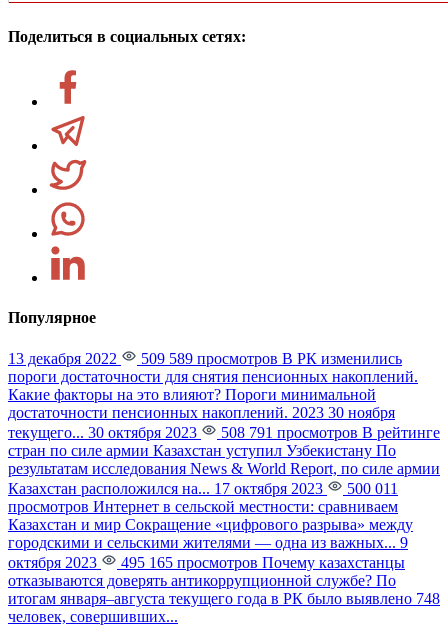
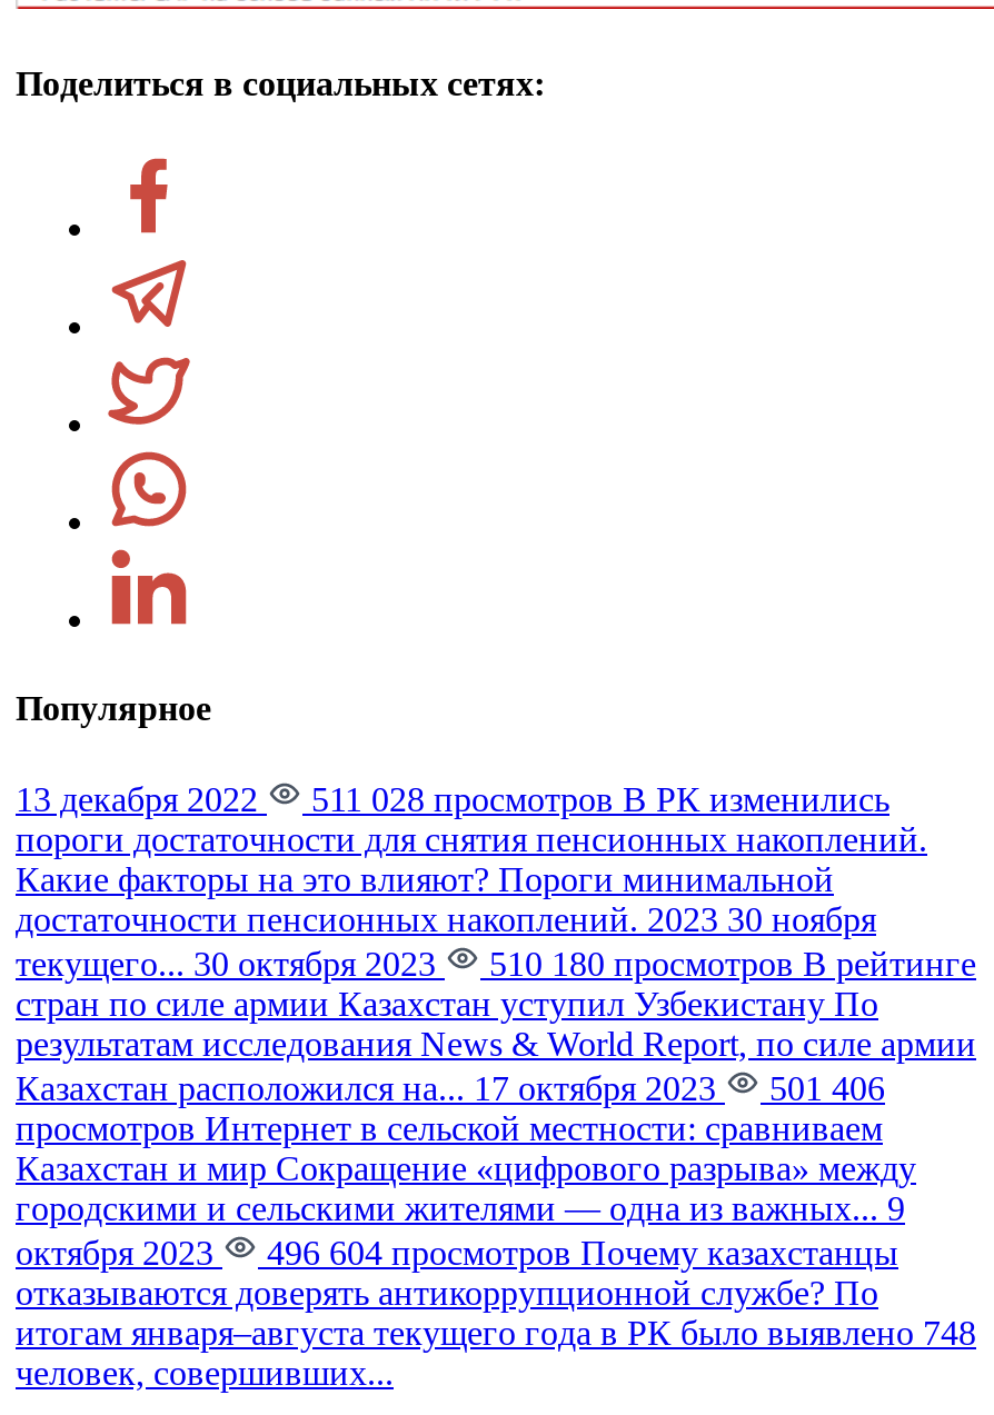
[137,350,402,367] 509 589 просмотров В РК изменились -> [302,780,889,818] 511 028 просмотров В РК изменились
[217,424,440,441] 508 791 просмотров В рейтинге -> [480,945,976,982] 510 180 просмотров В рейтинге
[8,480,398,497] Казахстан расположился на... 17 октября 2023 500 011 -> [16,1069,885,1107] Казахстан расположился на... 17 октября 2023 501 406
[117,554,405,571] 495 165 просмотров Почему казахстанцы -> [258,1234,898,1271] 496 604 просмотров Почему казахстанцы

